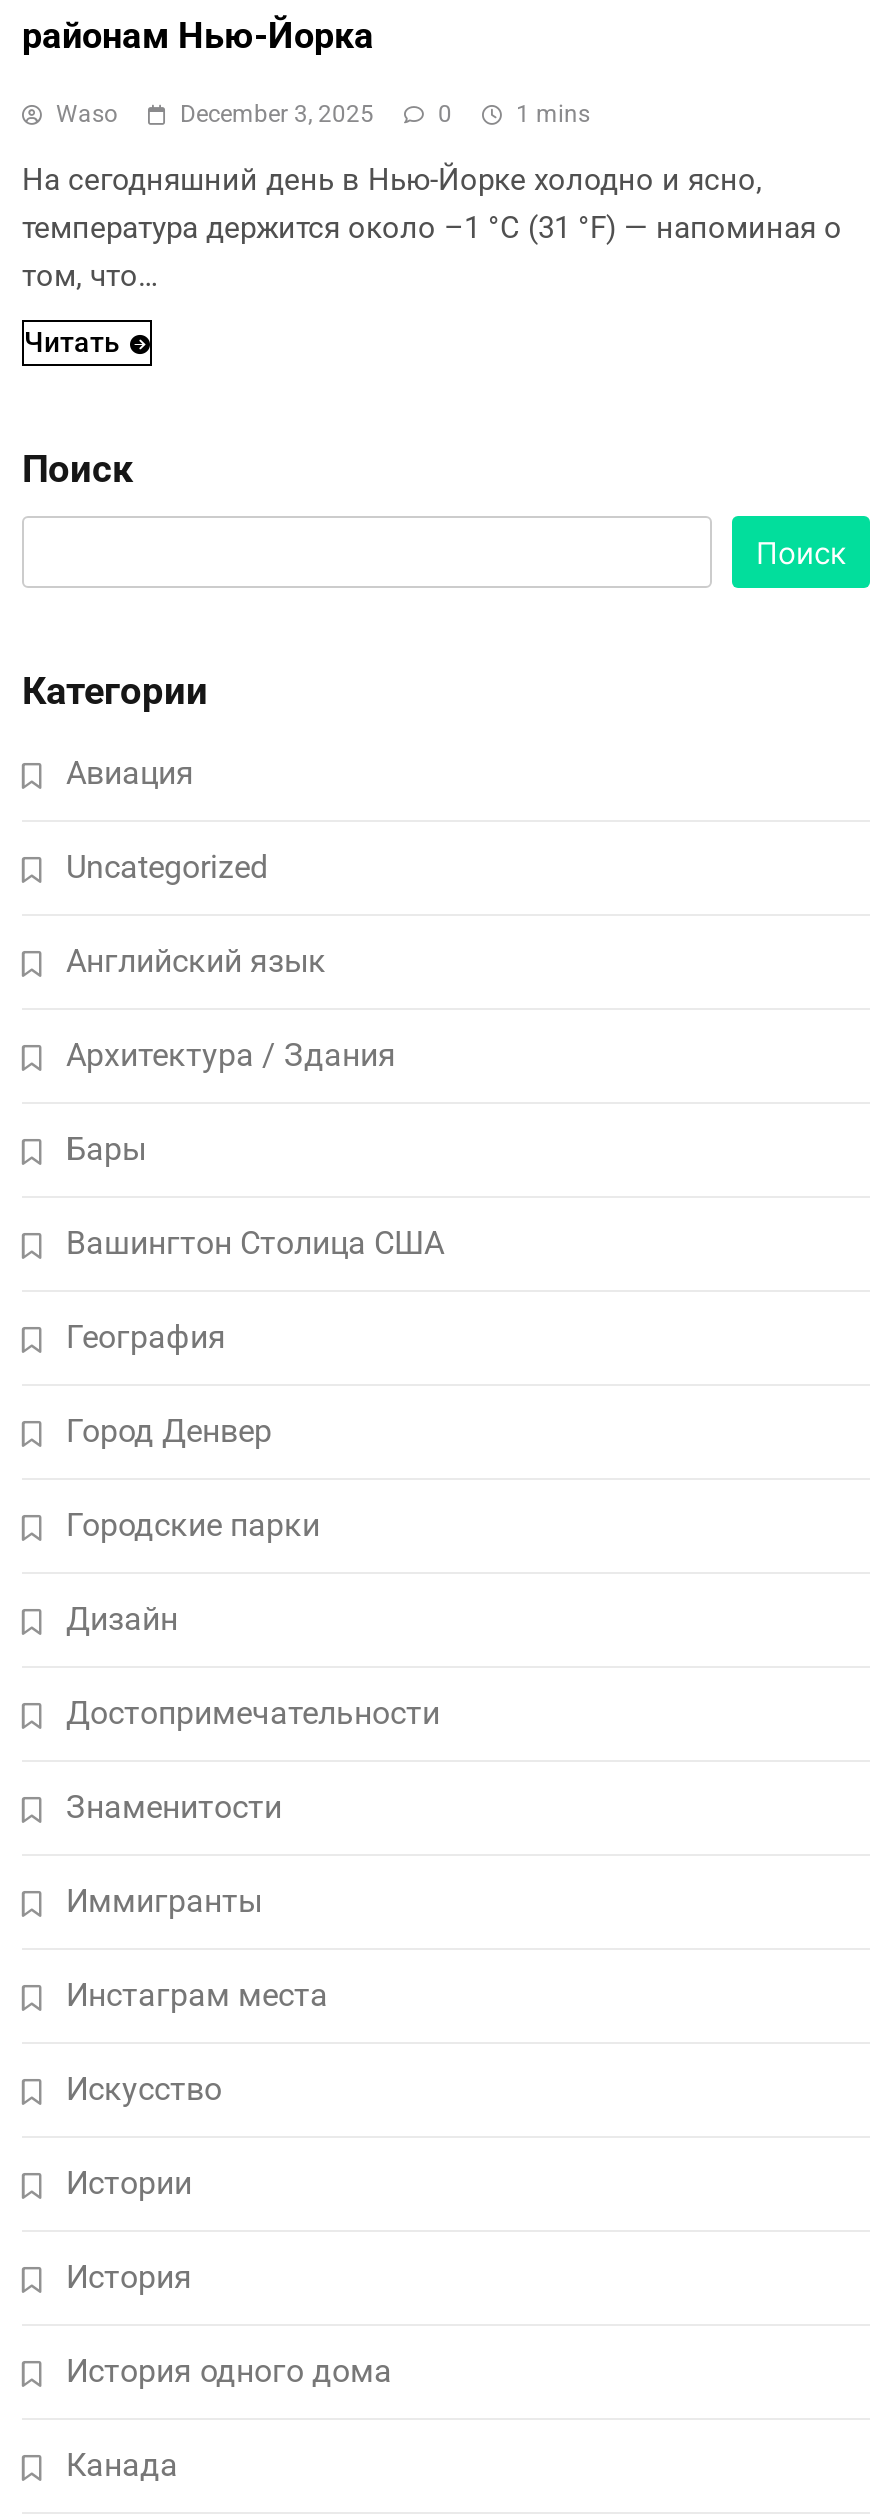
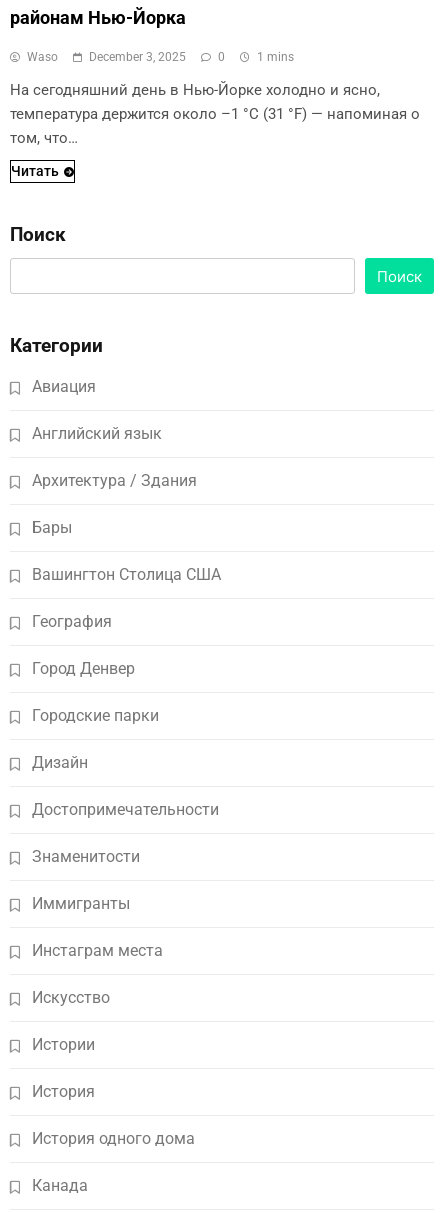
[66,848,268,886] Uncategorized -> none

